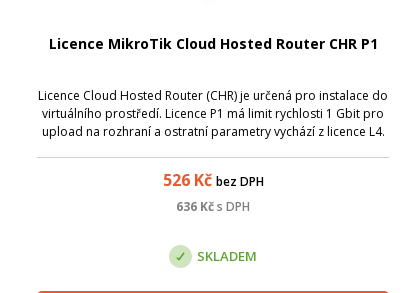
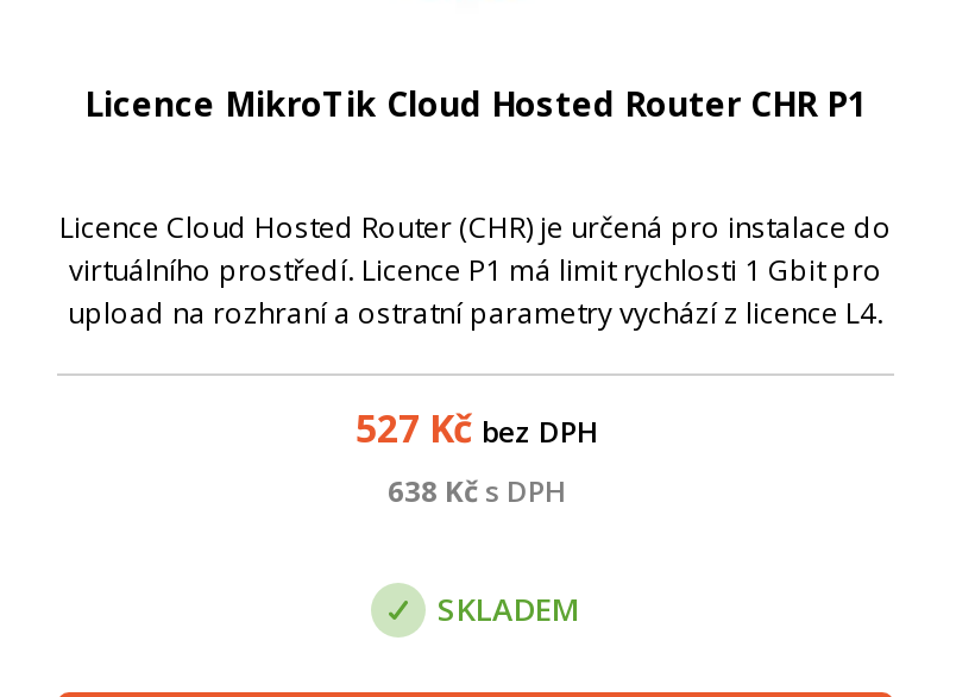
[162,169,263,191] 526 Kč bez DPH -> [356,403,596,455] 527 Kč bez DPH
[176,198,250,215] 636 Kč s DPH -> [388,472,564,512] 638 Kč s DPH

